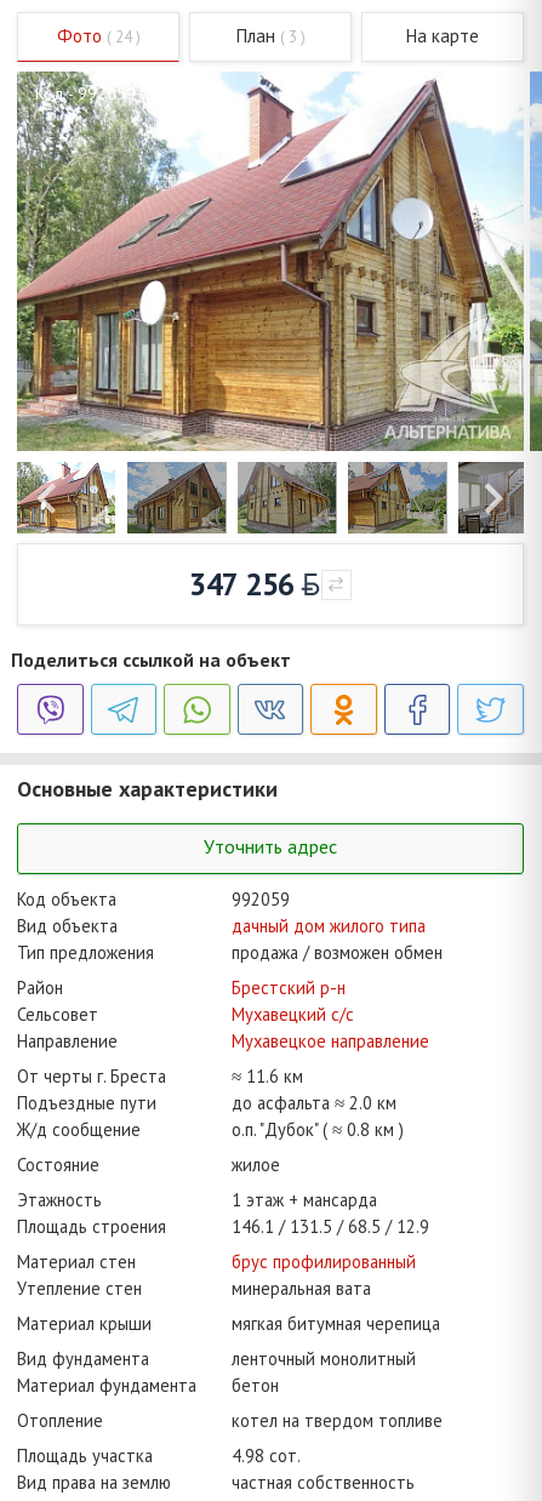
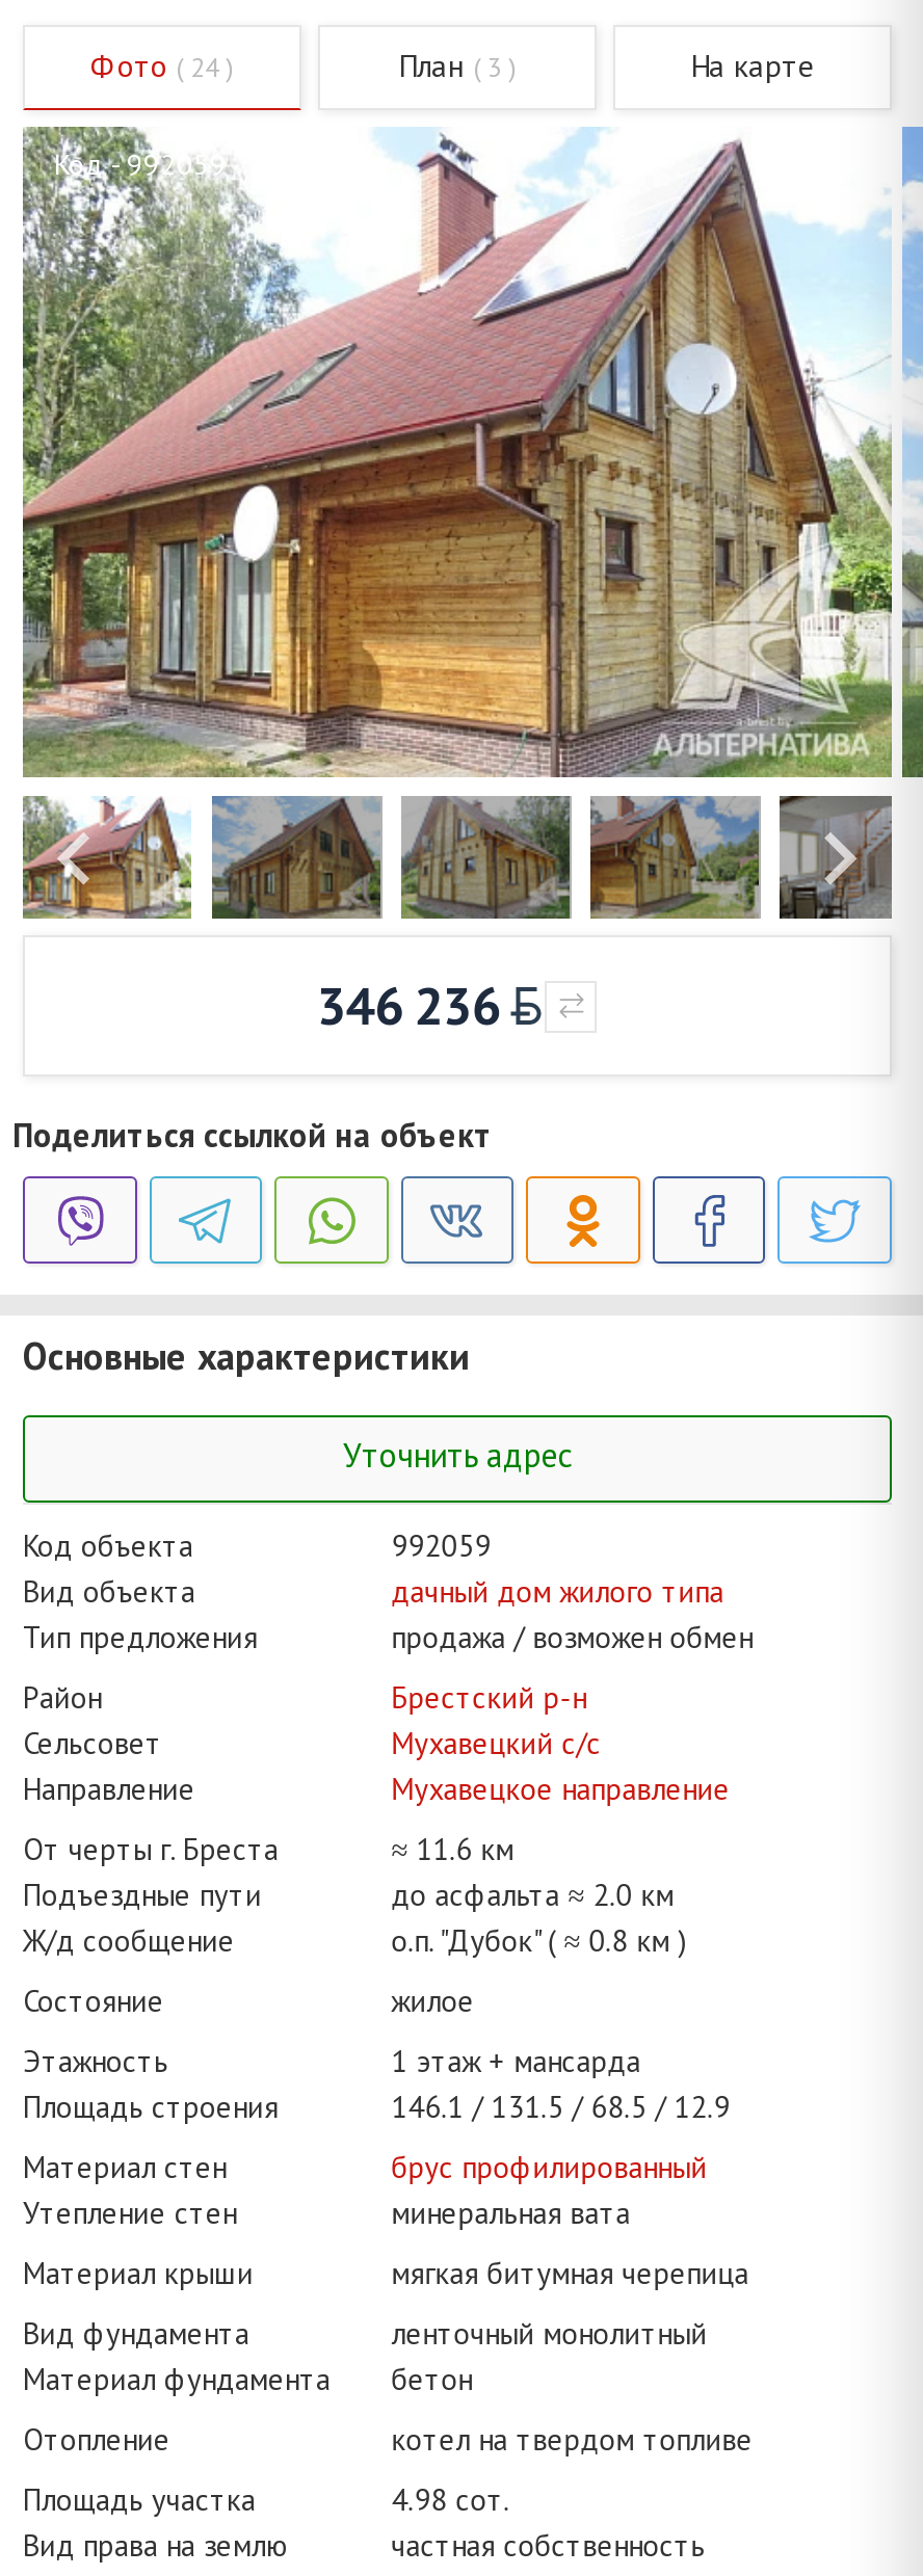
[189,566,295,604] 347 256 -> [317,974,500,1040] 346 236

